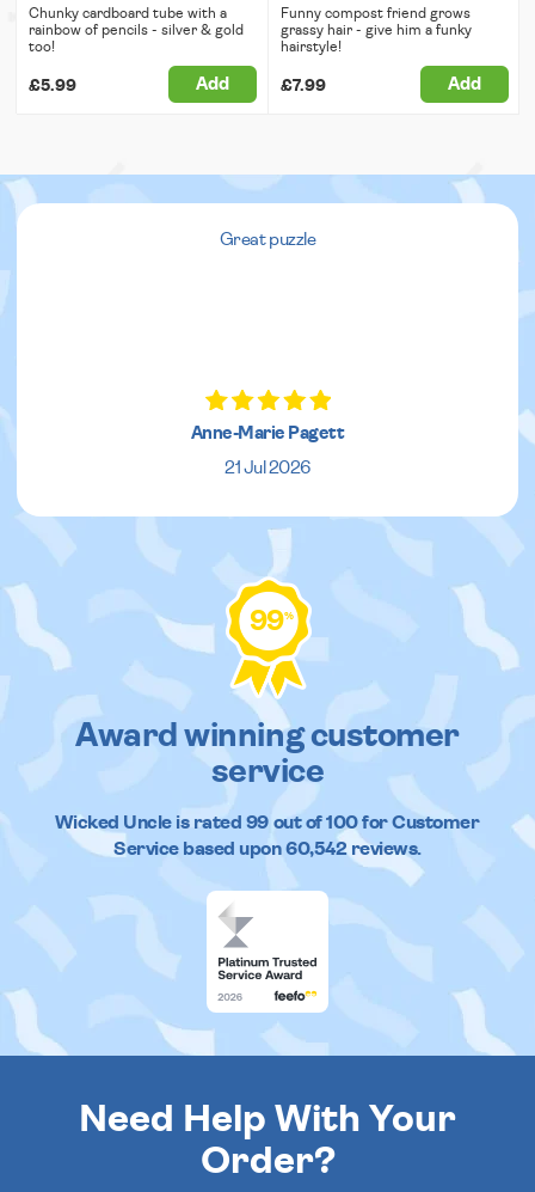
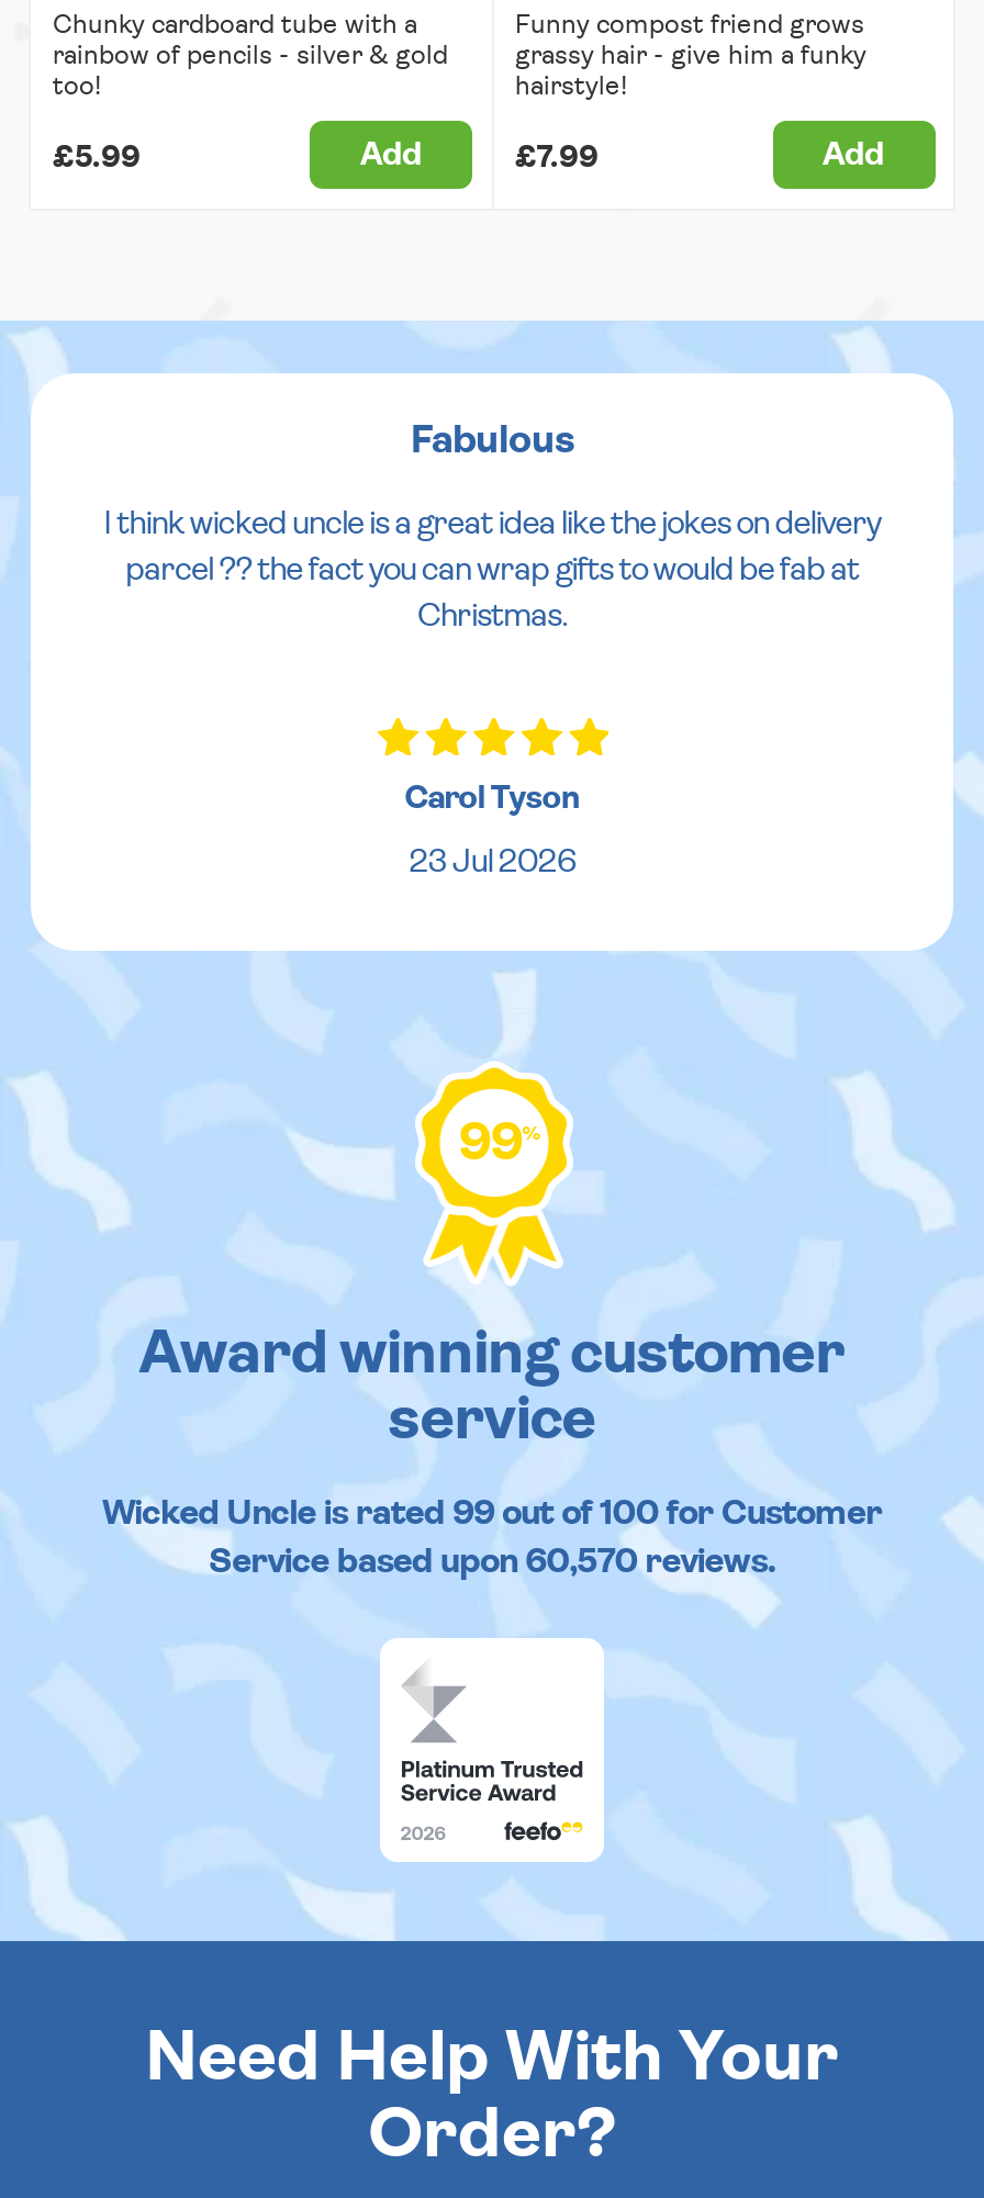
[220,231,315,249] Great puzzle -> [103,421,881,632] Fabulous | I think wicked uncle is a great idea like the jokes on delivery | parcel ?? the fact you can wrap gifts to would be fab at | Christmas.
[191,424,344,477] Anne-Marie Pagett | 21 Jul 2026 -> [404,781,580,878] Carol Tyson | 23 Jul 2026
[114,839,421,858] Service based upon 60,542 reviews. -> [209,1543,775,1579] Service based upon 60,570 reviews.

